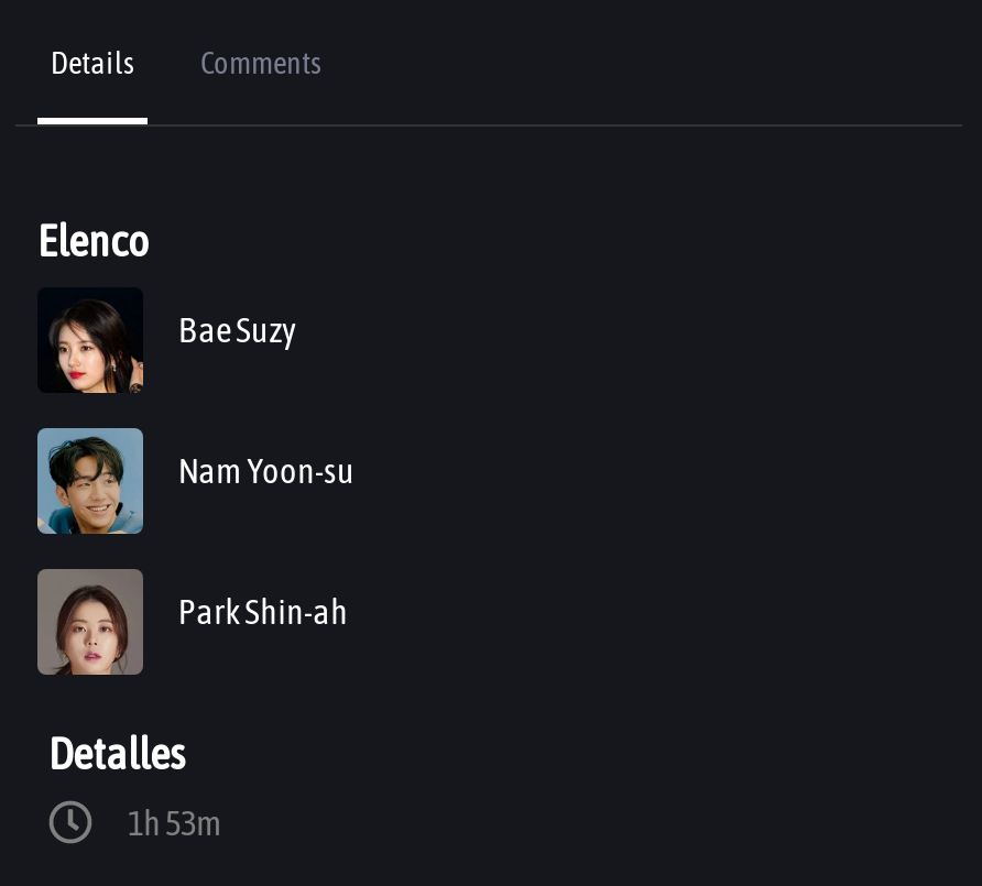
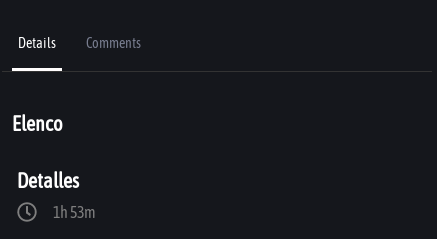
[42,292,295,395] [image] | Bae Suzy -> none
[35,426,354,536] [image] | Nam Yoon-su -> none
[35,567,348,677] [image] | Park Shin-ah -> none

